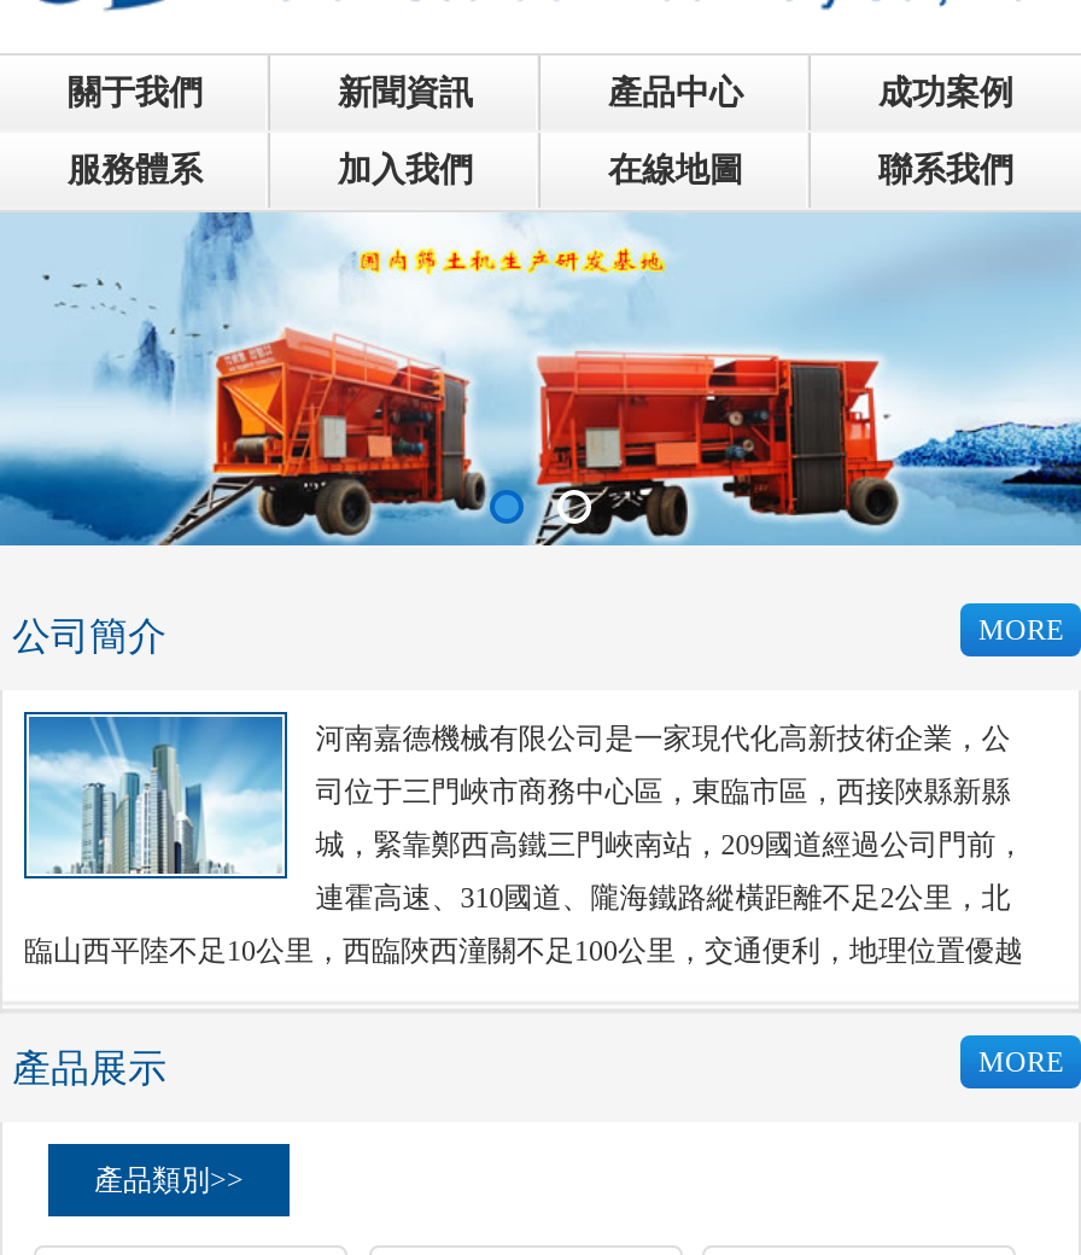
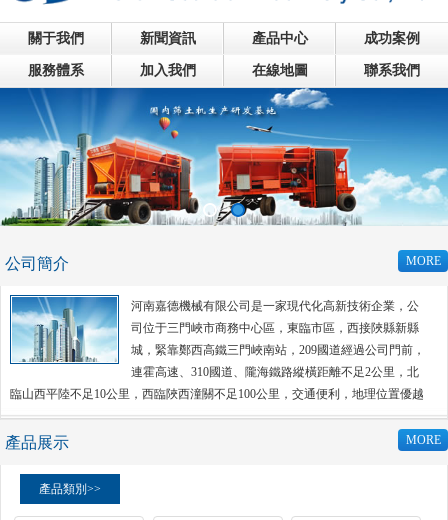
[7,210,1074,548] [image] -> [3,87,445,227] [image]

